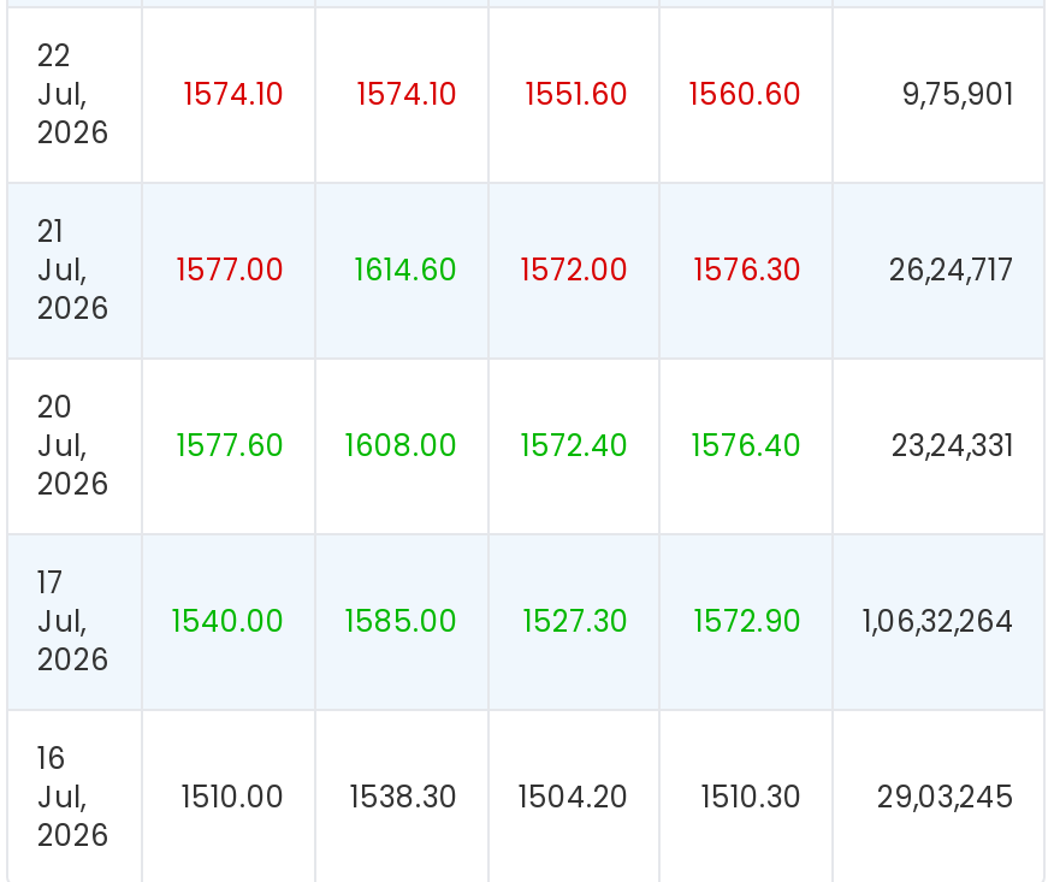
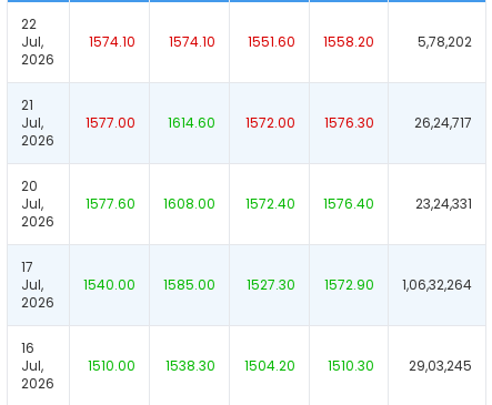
[184,73,803,114] 1574.10 1574.10 1551.60 1560.60 -> [89,32,374,51] 1574.10 1574.10 1551.60 1558.20
[901,73,1014,114] 9,75,901 -> [418,32,472,51] 5,78,202

